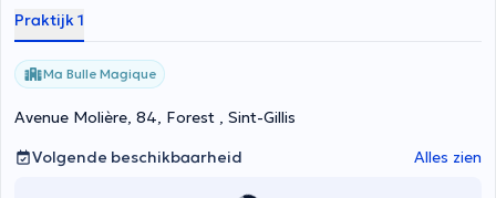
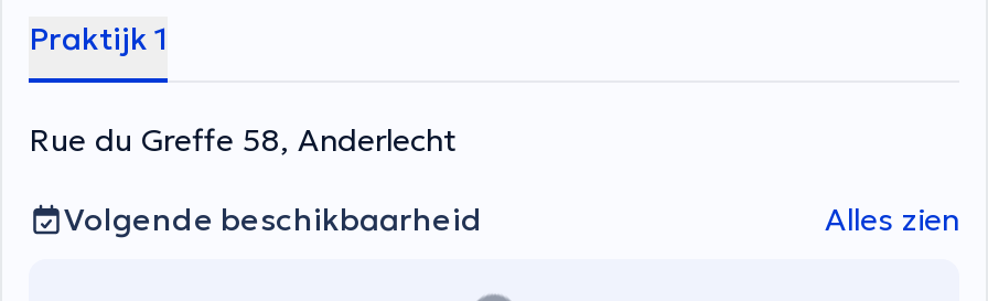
[14,65,296,127] Ma Bulle Magique | Avenue Molière, 84, Forest , Sint-Gillis -> [29,120,457,160] Rue du Greffe 58, Anderlecht

